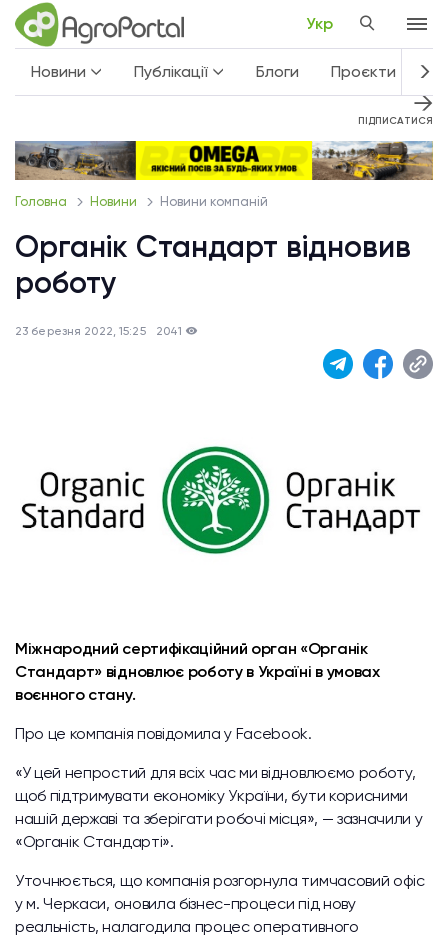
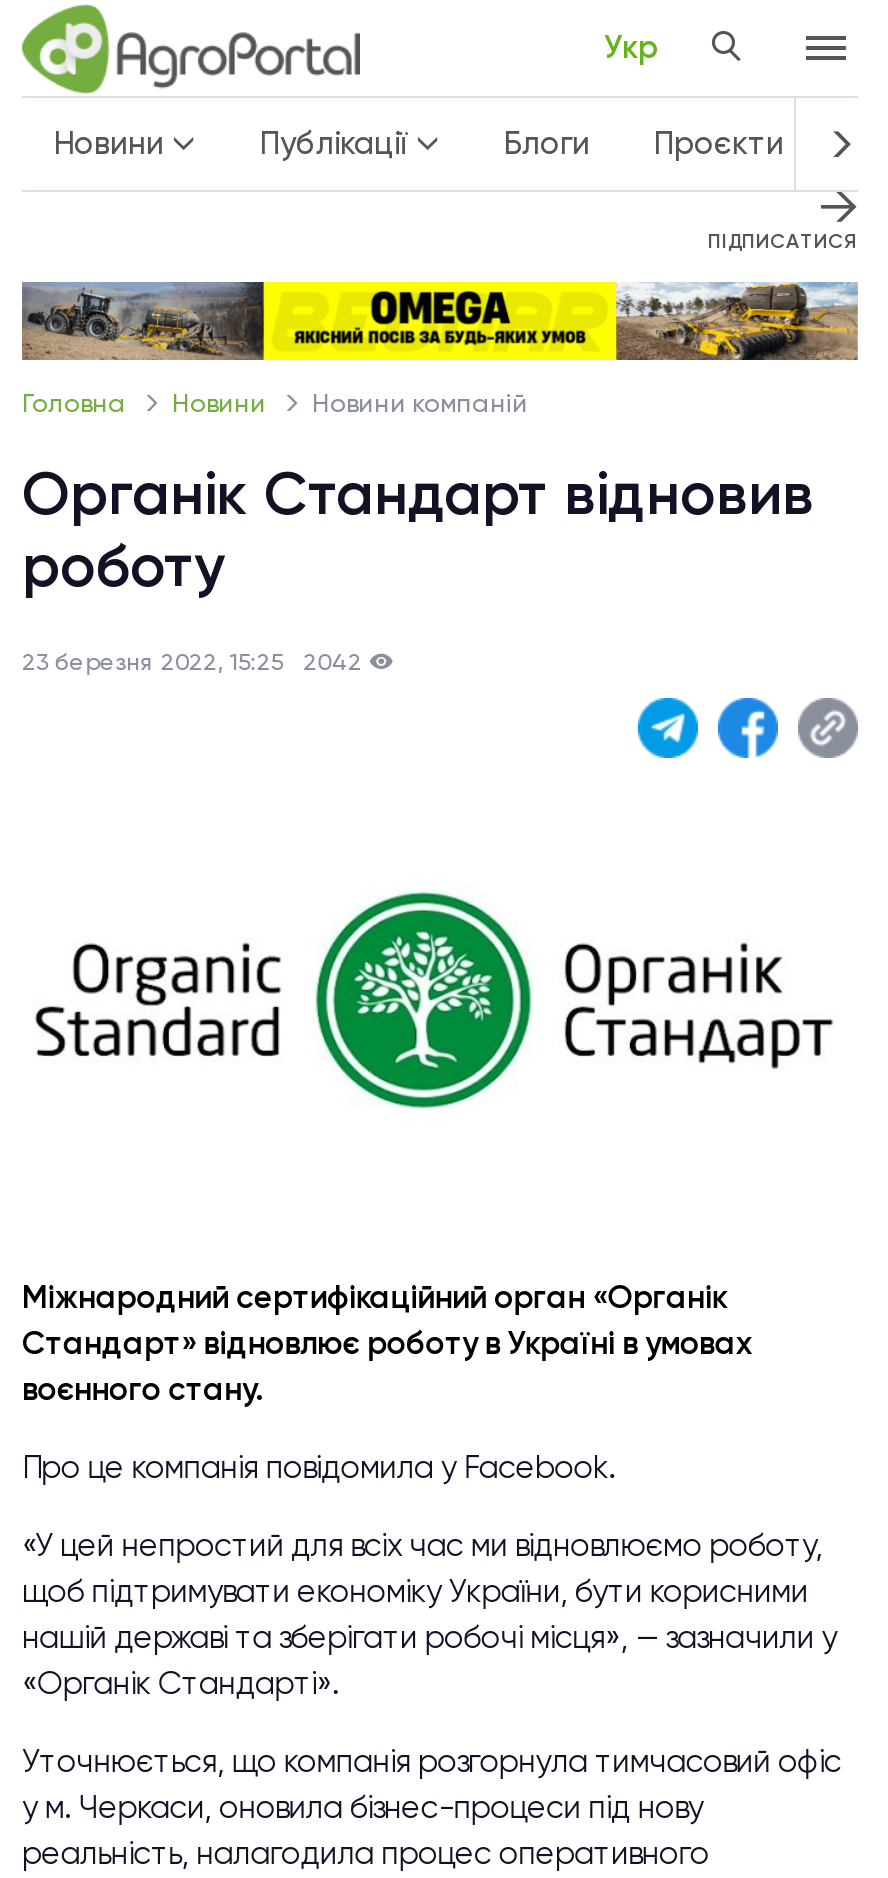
[15,324,182,338] 23 березня 2022, 15:25 2041 -> [22,649,362,677] 23 березня 2022, 15:25 2042

